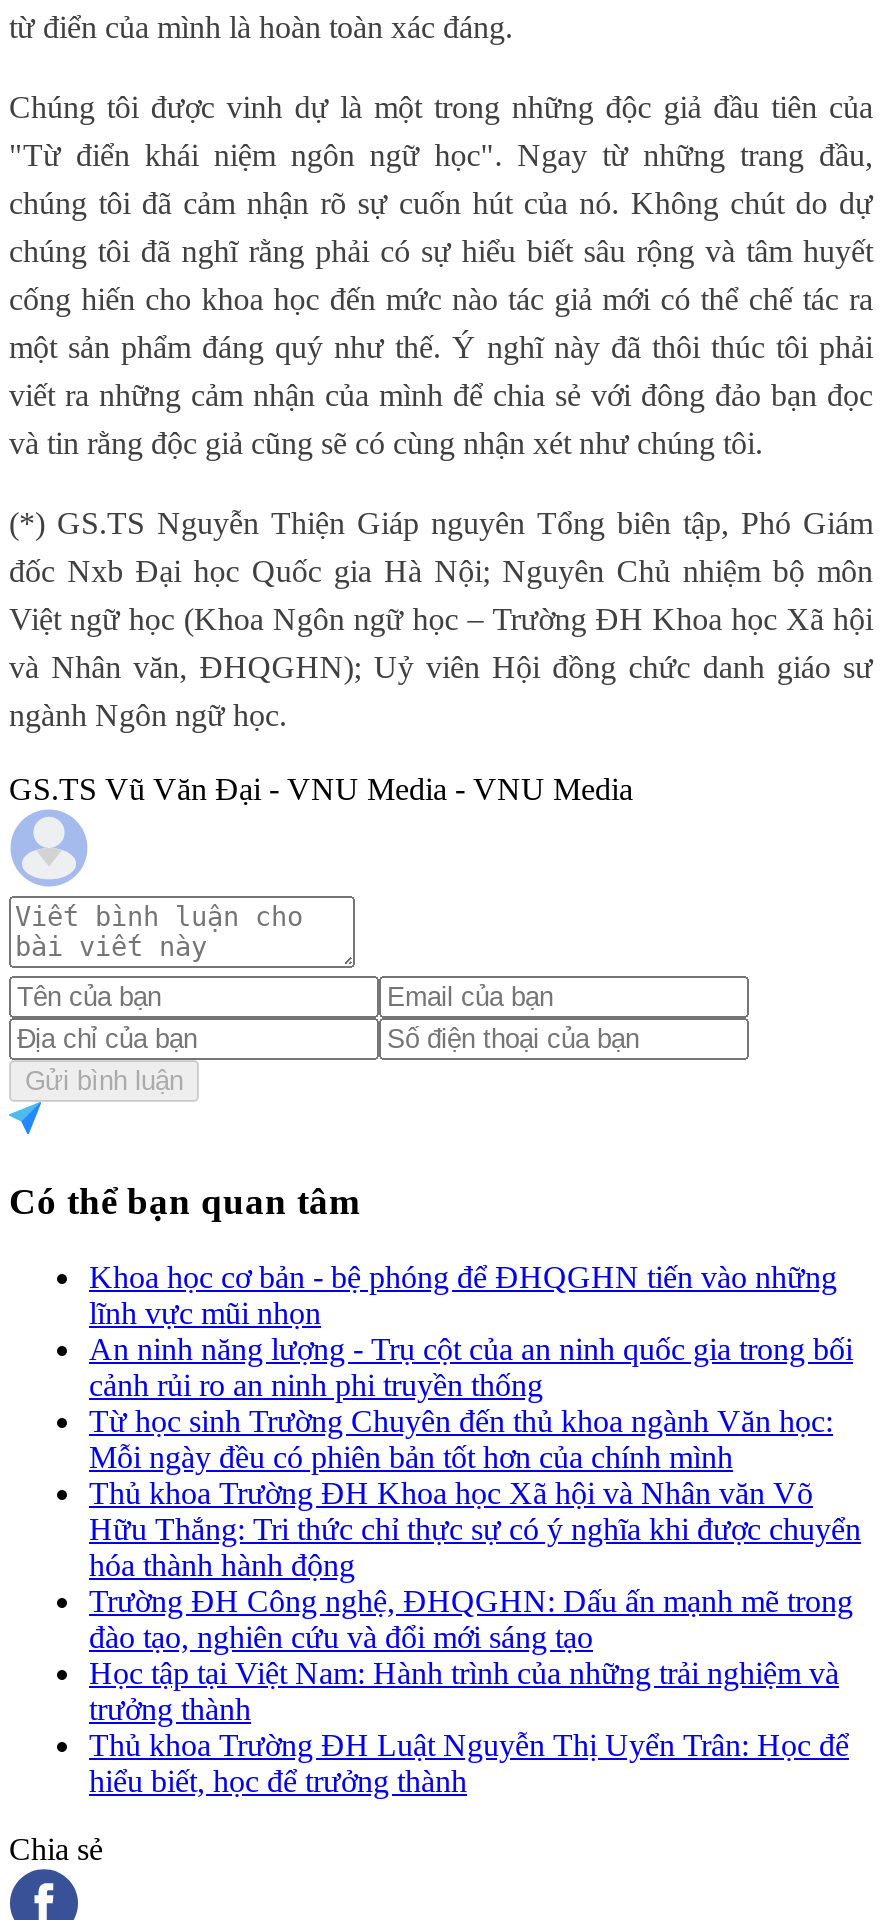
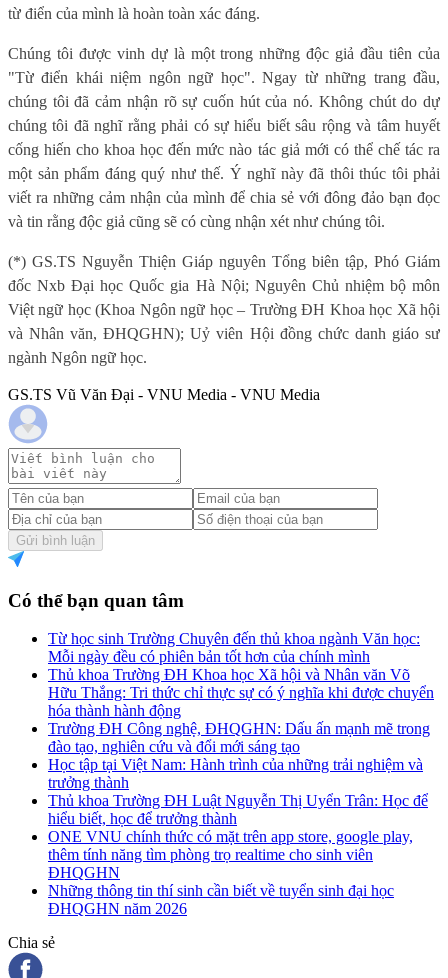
[89,1260,853,1402] Khoa học cơ bản - bệ phóng để ĐHQGHN tiến vào những | lĩnh vực mũi nhọn | An ninh năng lượng - Trụ cột của an ninh quốc gia trong bối | cảnh rủi ro an ninh phi truyền thống -> none
moved [89,1404,861,1798] -> [48,630,434,827]: Từ học sinh Trường Chuyên đến thủ khoa ngành Văn học: | Mỗi ngày đều có phiên bản tốt hơn của chính mình | Thủ khoa Trường ĐH Khoa học Xã hội và Nhân văn Võ | ... | Thủ khoa Trường ĐH Luật Nguyễn Thị Uyển Trân: Học để | hiểu biết, học để trưởng thành
none -> [48,828,413,917] ONE VNU chính thức có mặt trên app store, google play, | thêm tính năng tìm phòng trọ realtime cho sinh viên | ĐHQGHN | Những thông tin thí sinh cần biết về tuyển sinh đại học | ĐHQGHN năm 2026

